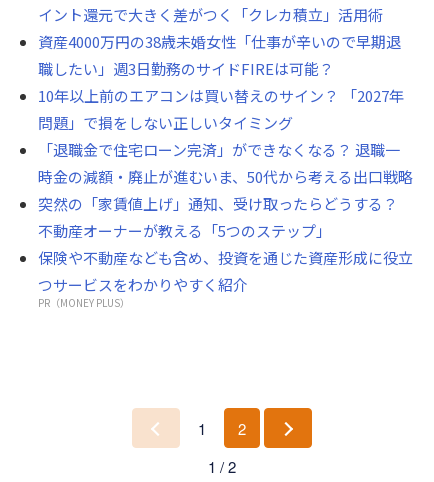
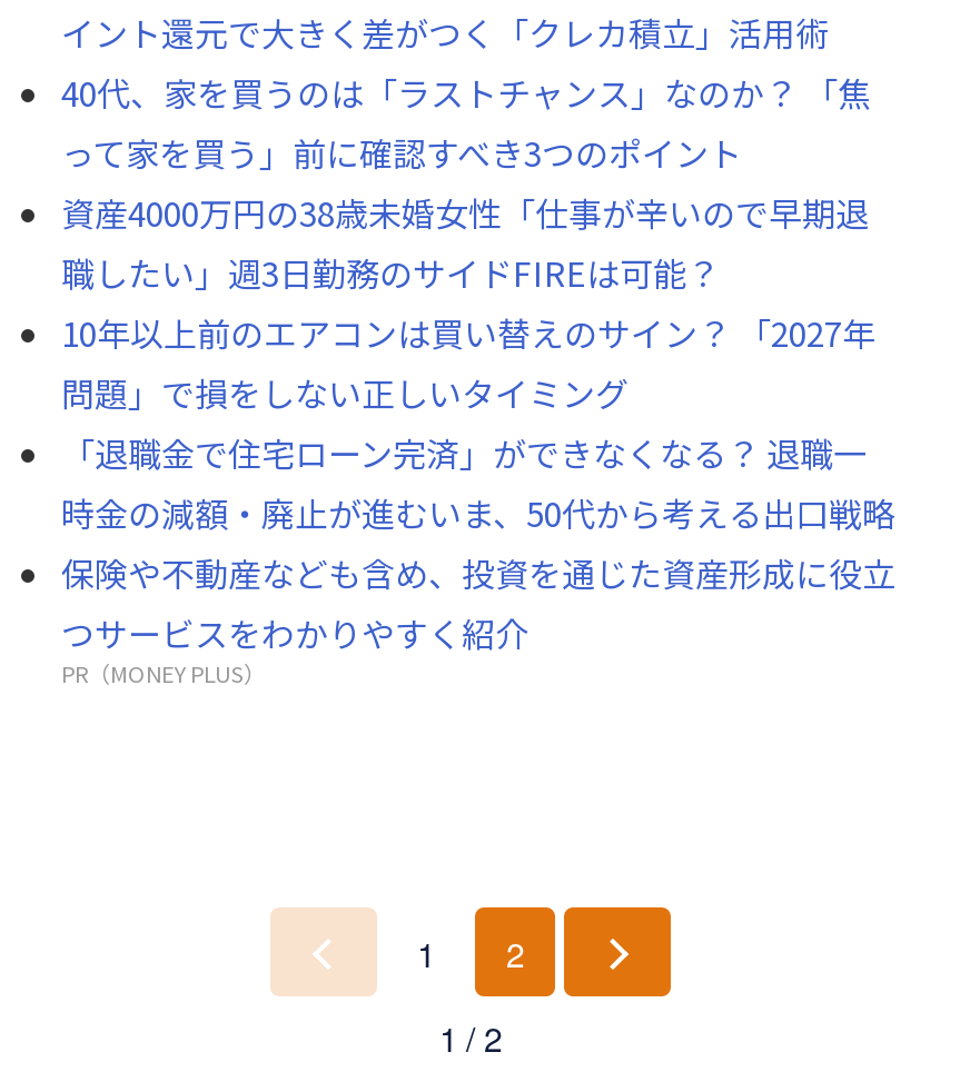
none -> [61,68,871,175] 40代、家を買うのは「ラストチャンス」なのか？ 「焦 | って家を買う」前に確認すべき3つのポイント
moved [38,30,413,186] -> [61,188,895,535]: 資産4000万円の38歳未婚女性「仕事が辛いので早期退 | 職したい」週3日勤務のサイドFIREは可能？ | 10年以上前のエアコンは買い替えのサイン？ 「2027年 | 問題」で損をしない正しいタイミング | 「退職金で住宅ローン完済」ができなくなる？ 退職一 | 時金の減額・廃止が進むいま、50代から考える出口戦略
[38,192,398,240] 突然の「家賃値上げ」通知、受け取ったらどうする？ | 不動産オーナーが教える「5つのステップ」 -> none

